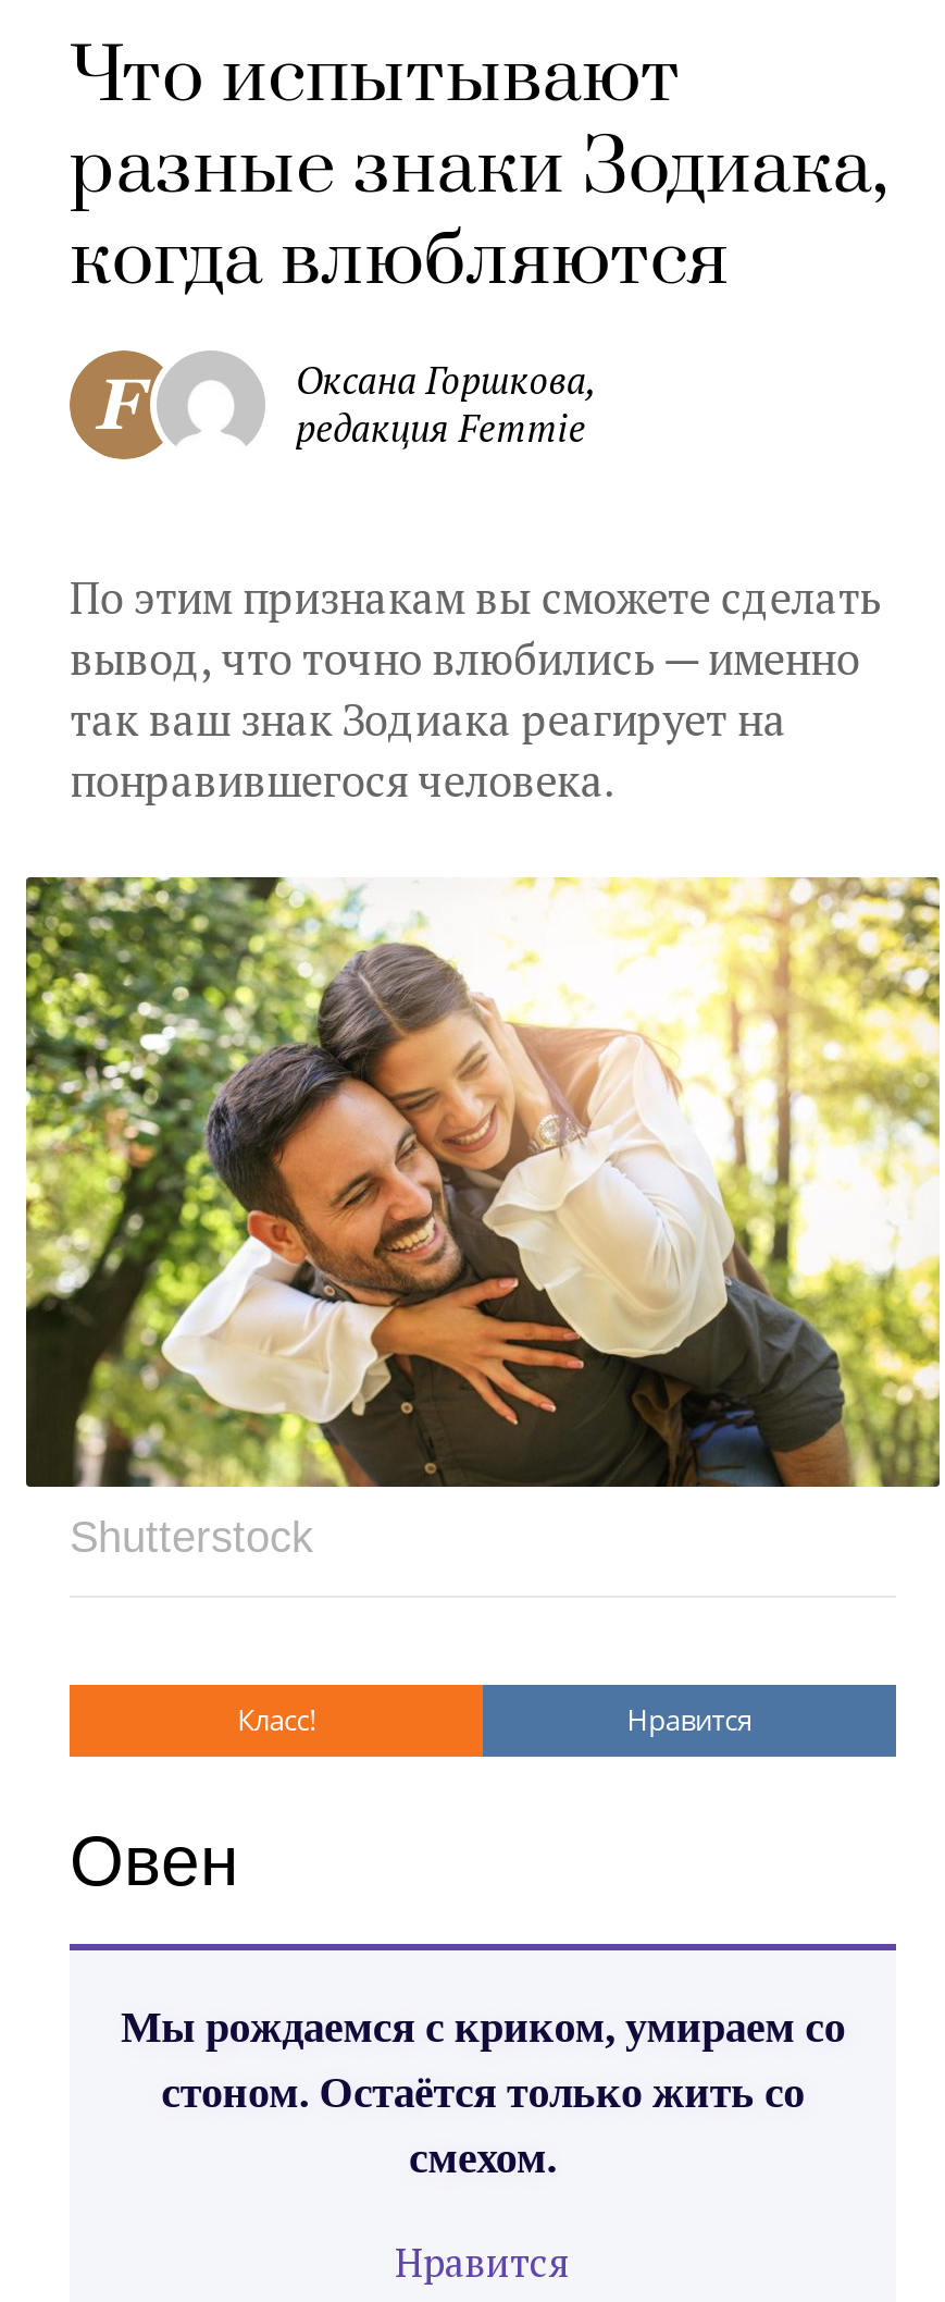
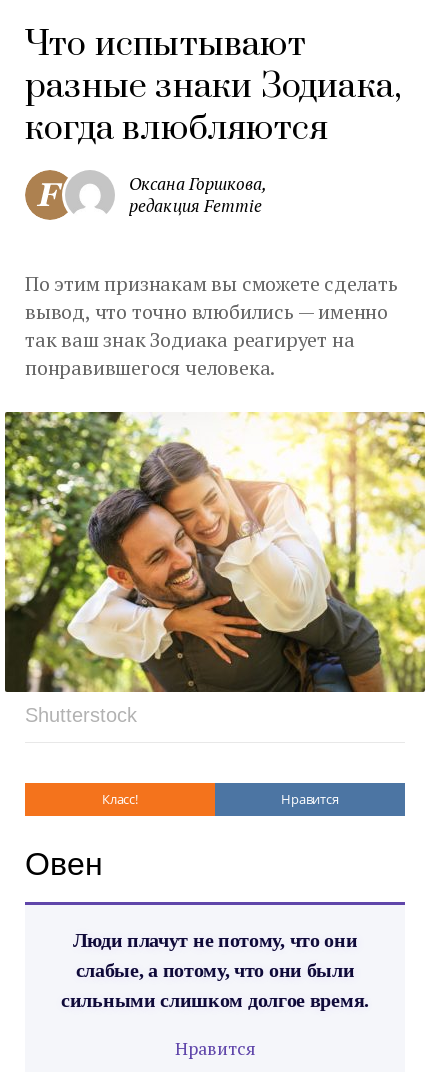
[120,2003,845,2181] Мы рождаемся с криком, умираем со | стоном. Остаётся только жить со | смехом. -> [61,929,369,1011] Люди плачут не потому, что они | слабые, а потому, что они были | сильными слишком долгое время.

